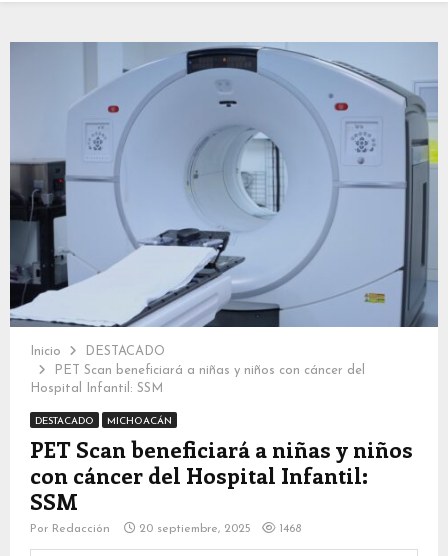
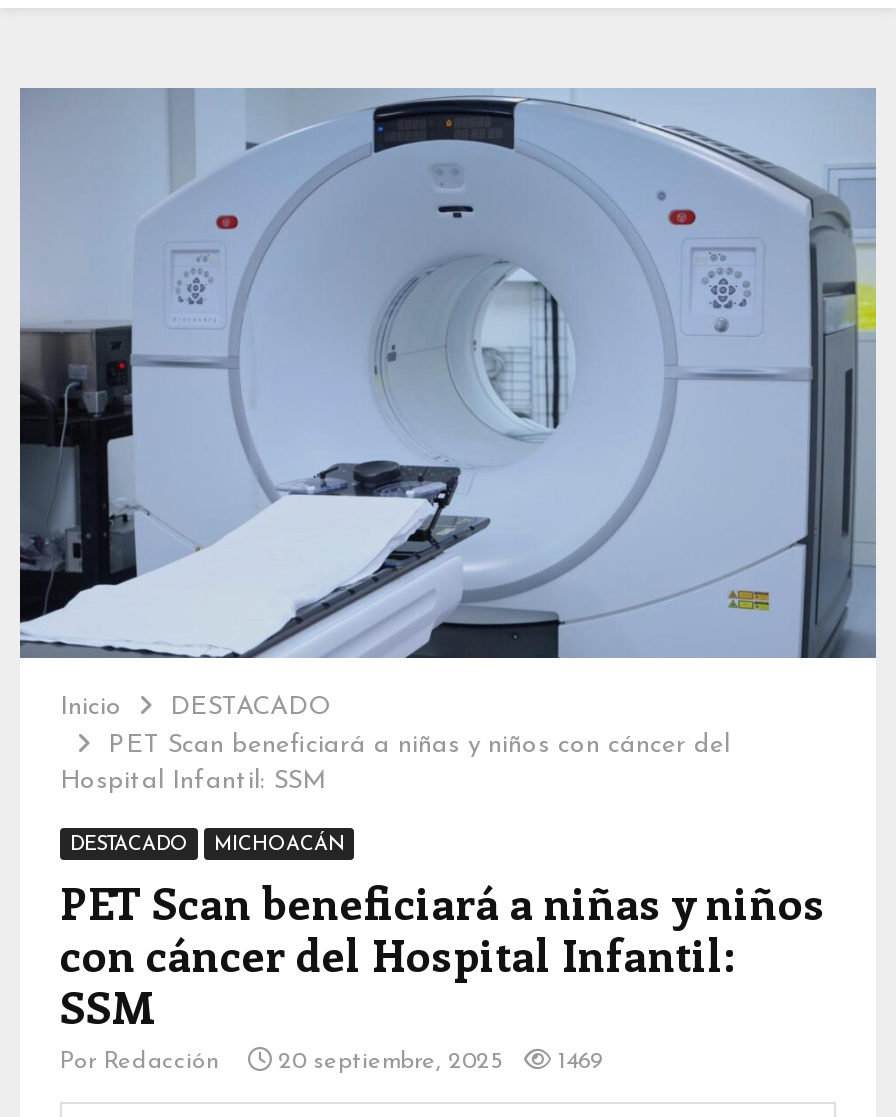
[279,523,301,535] 1468 -> [558,1050,602,1074] 1469

